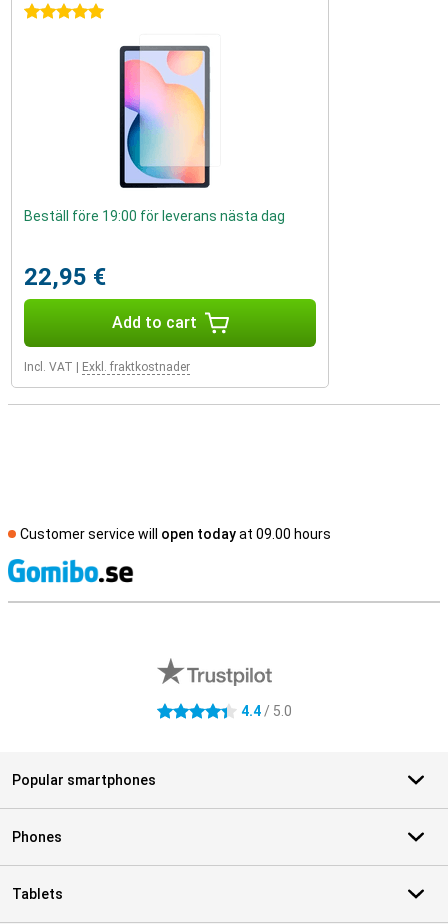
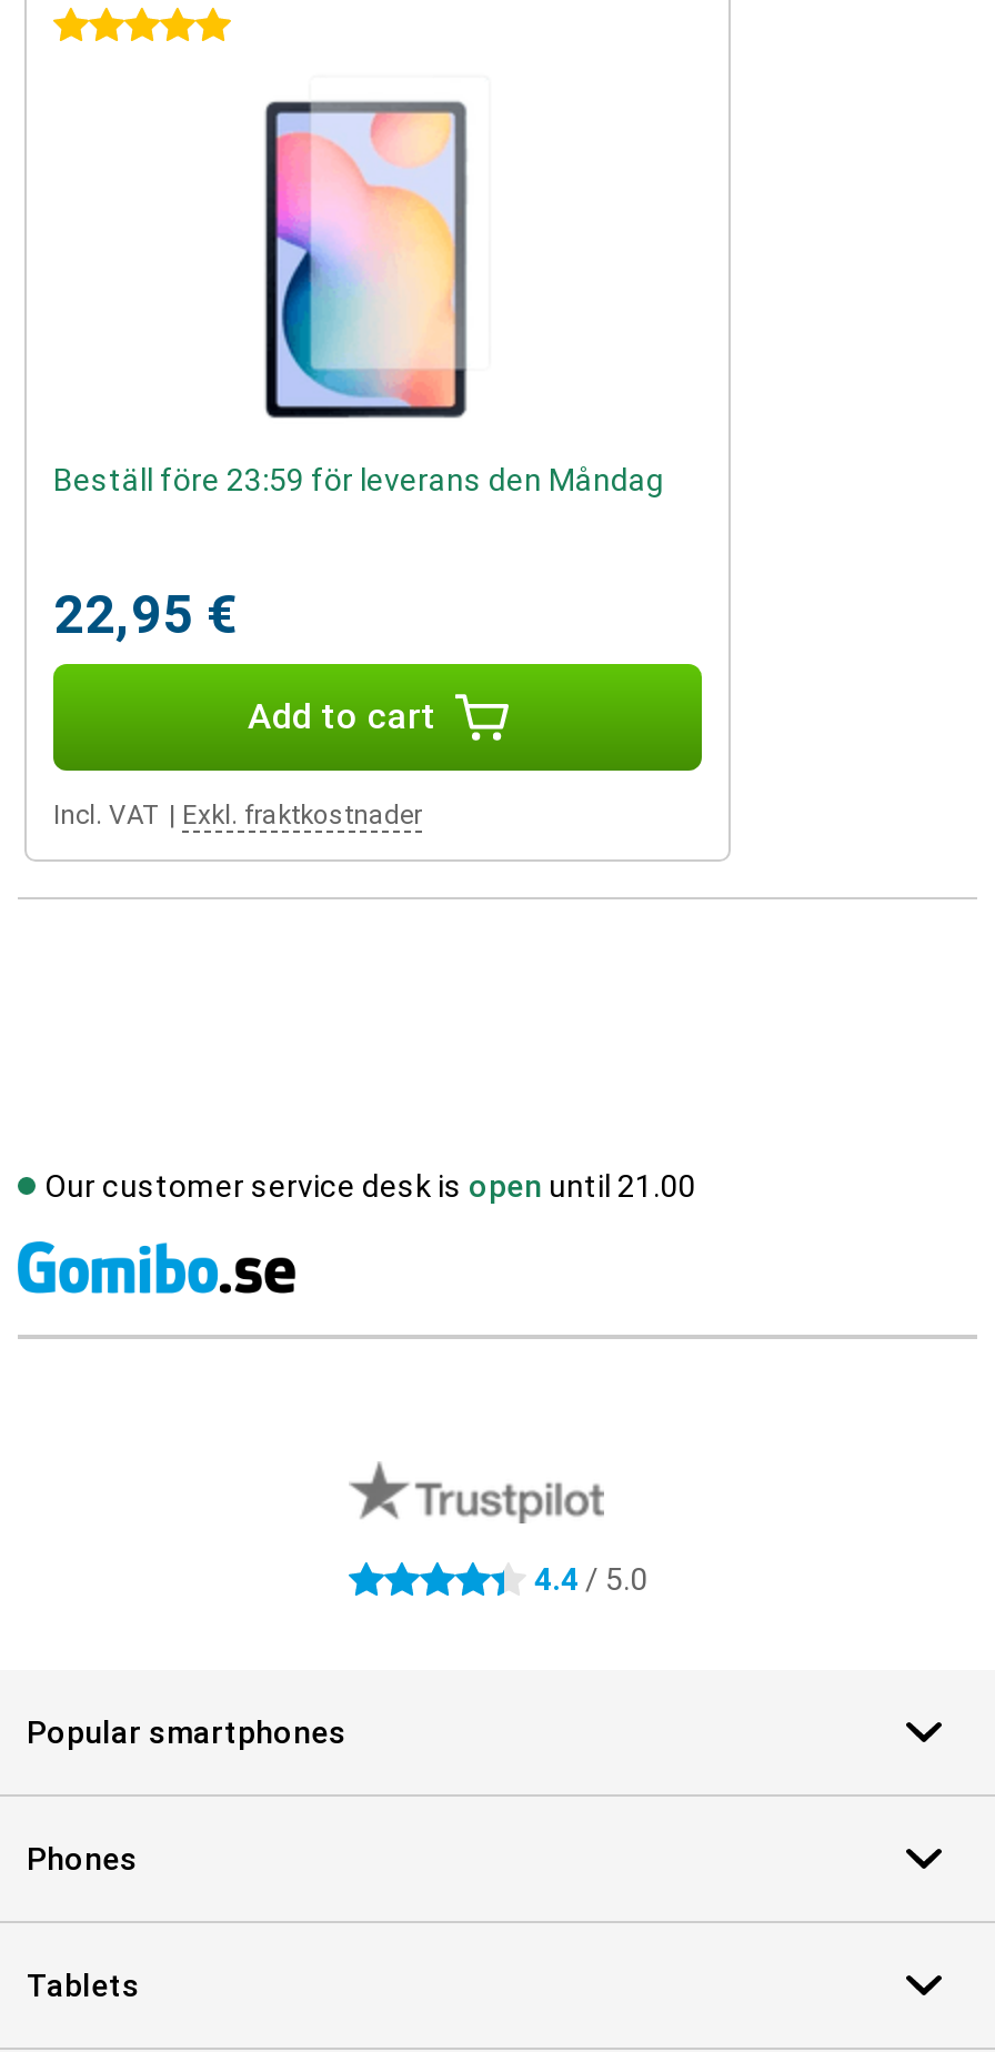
[24,208,285,224] Beställ före 19:00 för leverans nästa dag -> [53,462,664,497] Beställ före 23:59 för leverans den Måndag
[20,526,331,542] Customer service will open today at 09.00 hours -> [44,1168,695,1204] Our customer service desk is open until 21.00

